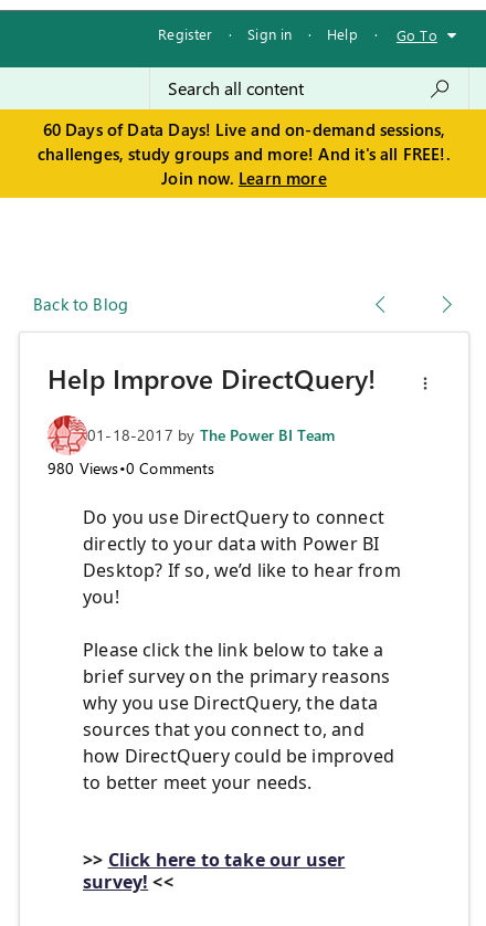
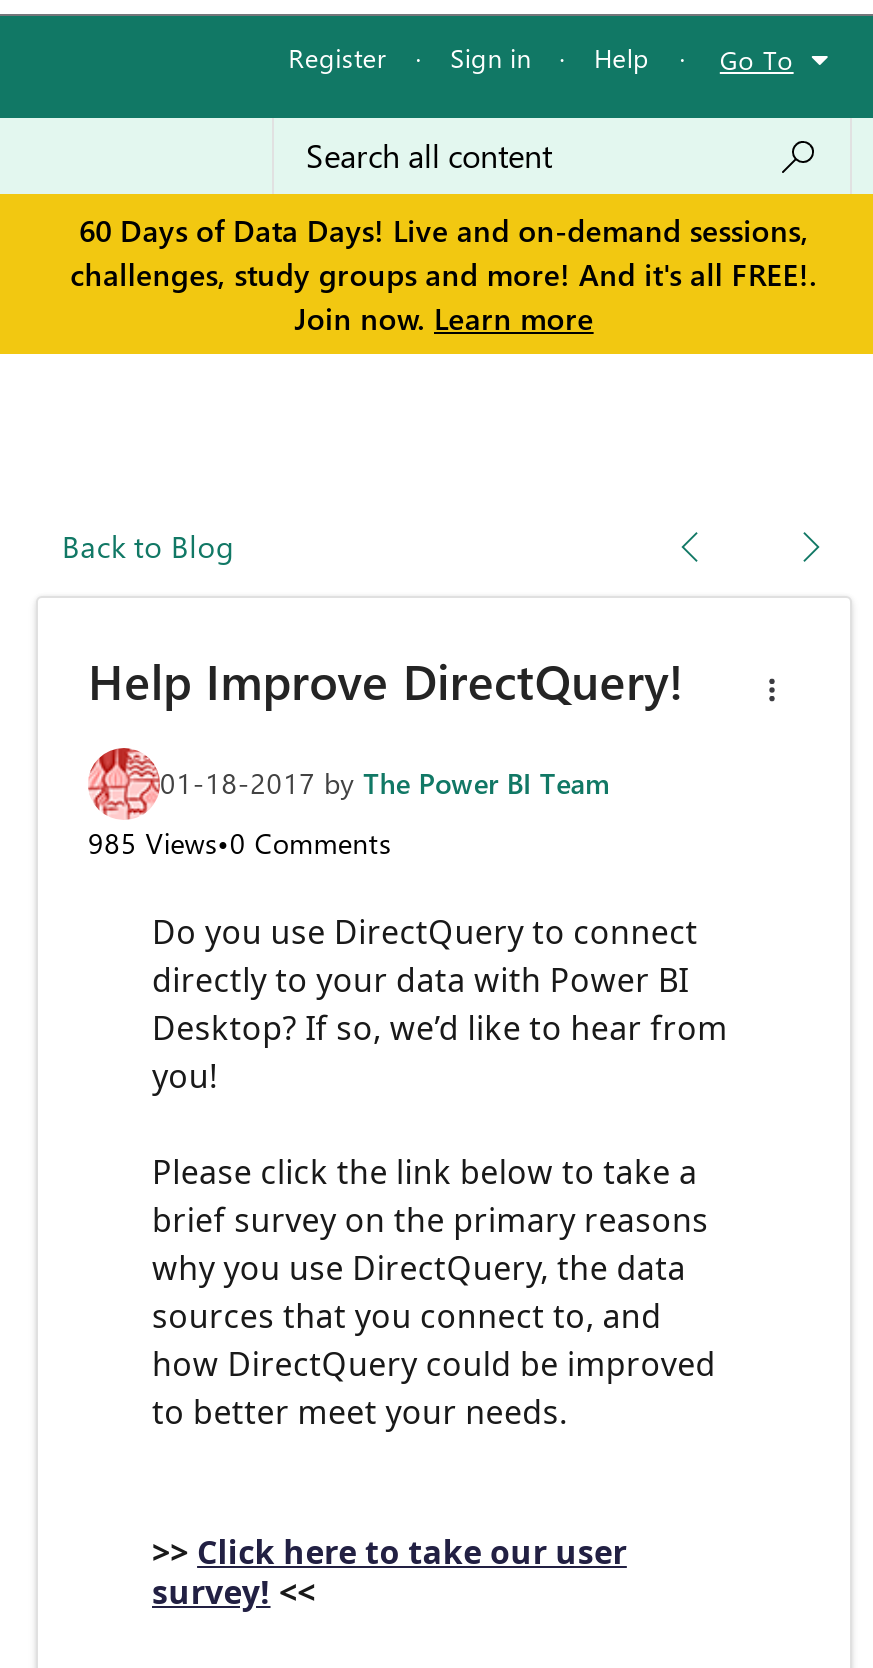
[47,457,215,478] 980 Views•0 Comments -> [88,823,391,861] 985 Views•0 Comments

